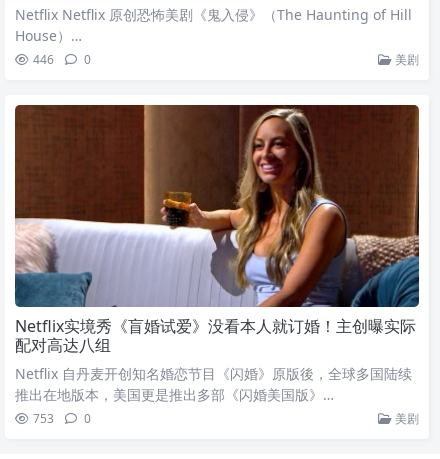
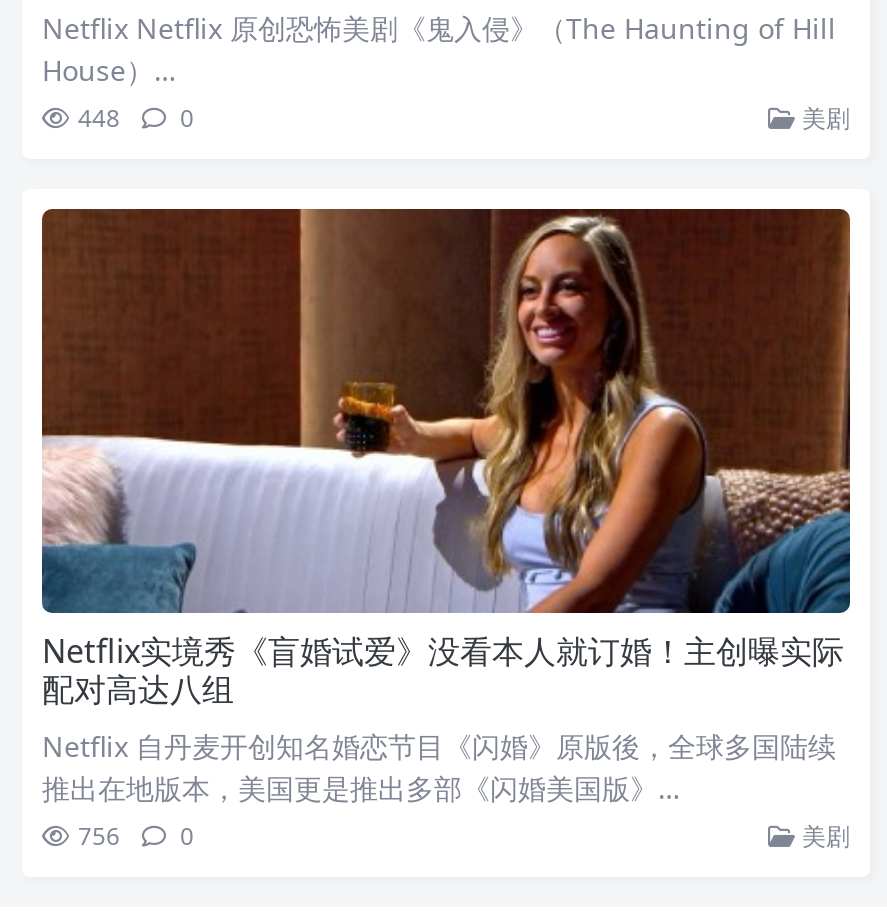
[33,51,91,68] 446 0 -> [78,101,194,135] 448 0
[33,410,91,427] 753 0 -> [78,819,194,853] 756 0

